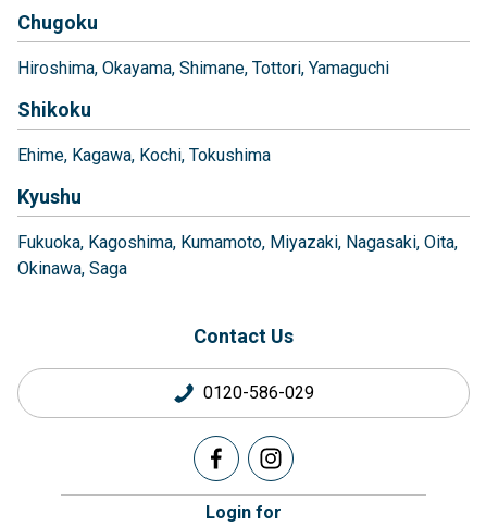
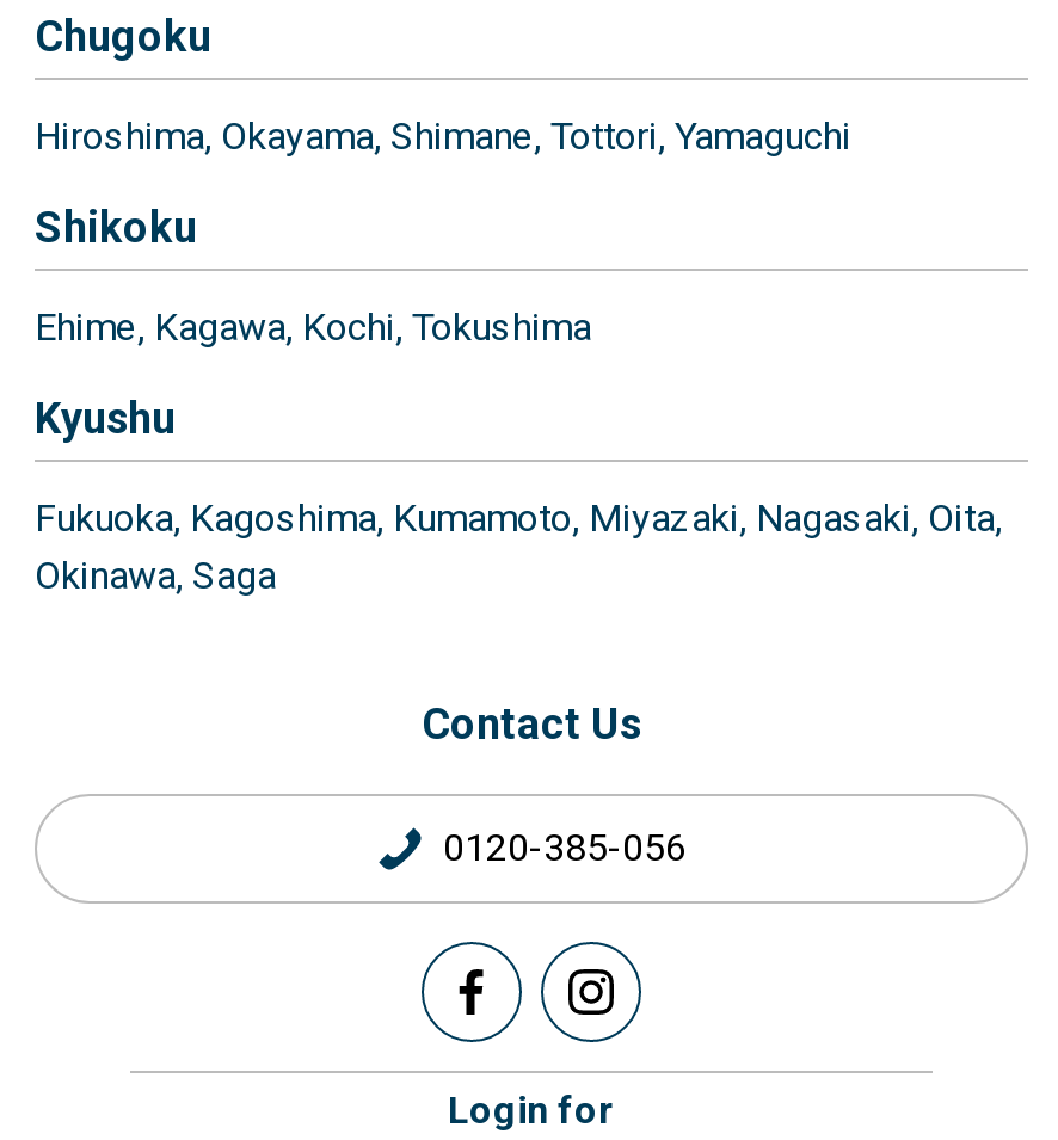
[203,382,314,403] 0120-586-029 -> [443,824,687,870] 0120-385-056

